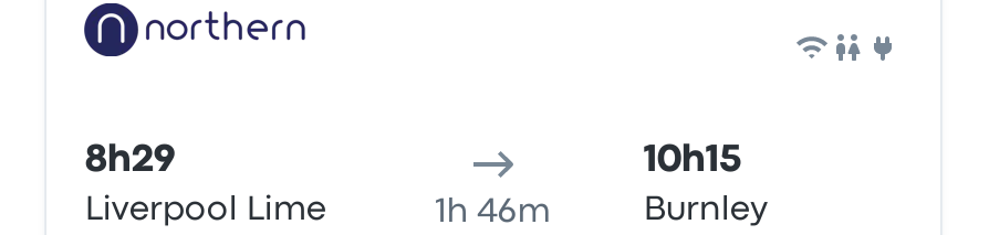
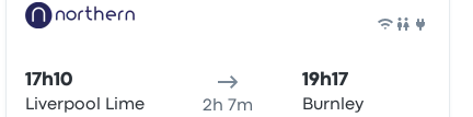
[85,145,176,178] 8h29 -> [26,72,73,89] 17h10
[644,145,741,178] 10h15 -> [302,72,348,89] 19h17
[435,197,550,228] 1h 46m -> [202,98,253,114] 2h 7m

